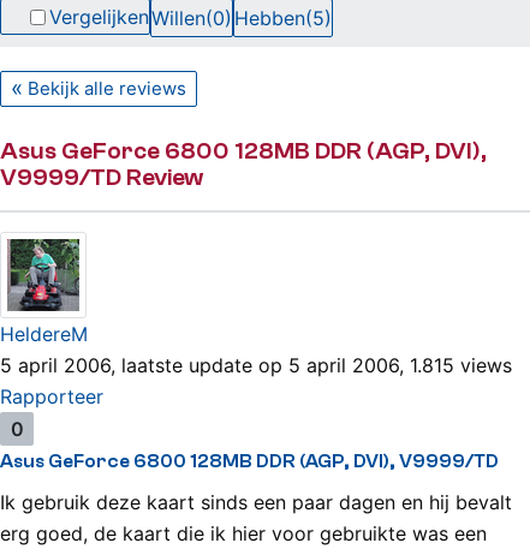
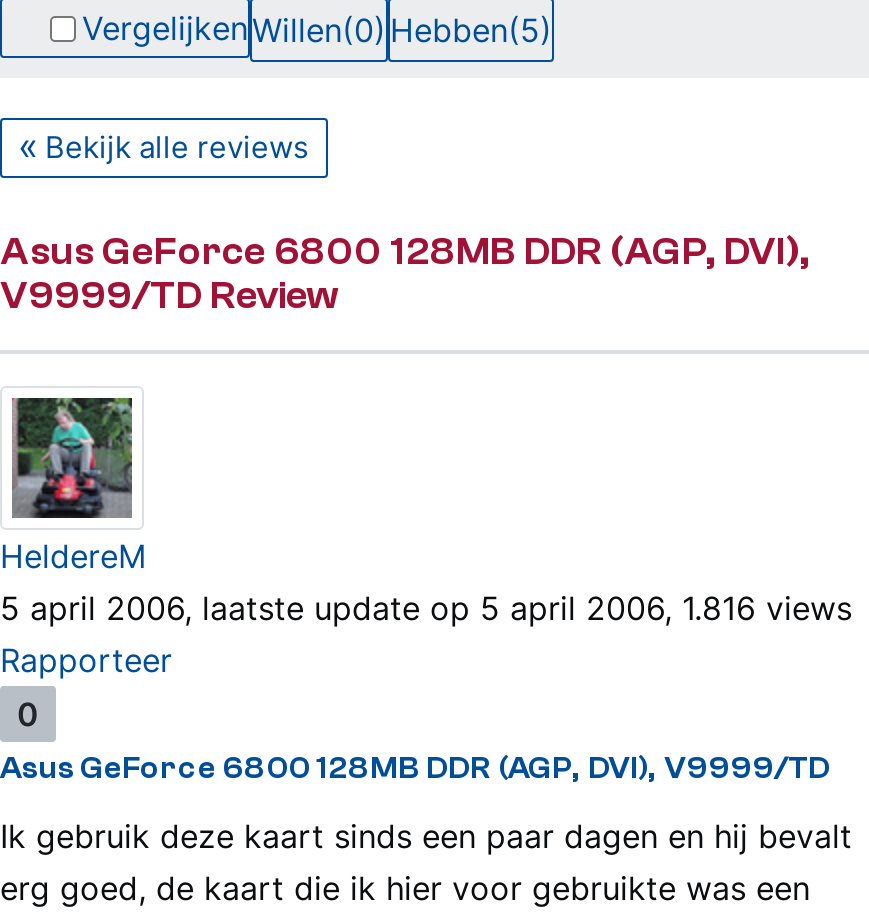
[0,353,512,377] 5 april 2006, laatste update op 5 april 2006, 1.815 views -> [0,588,852,628] 5 april 2006, laatste update op 5 april 2006, 1.816 views

